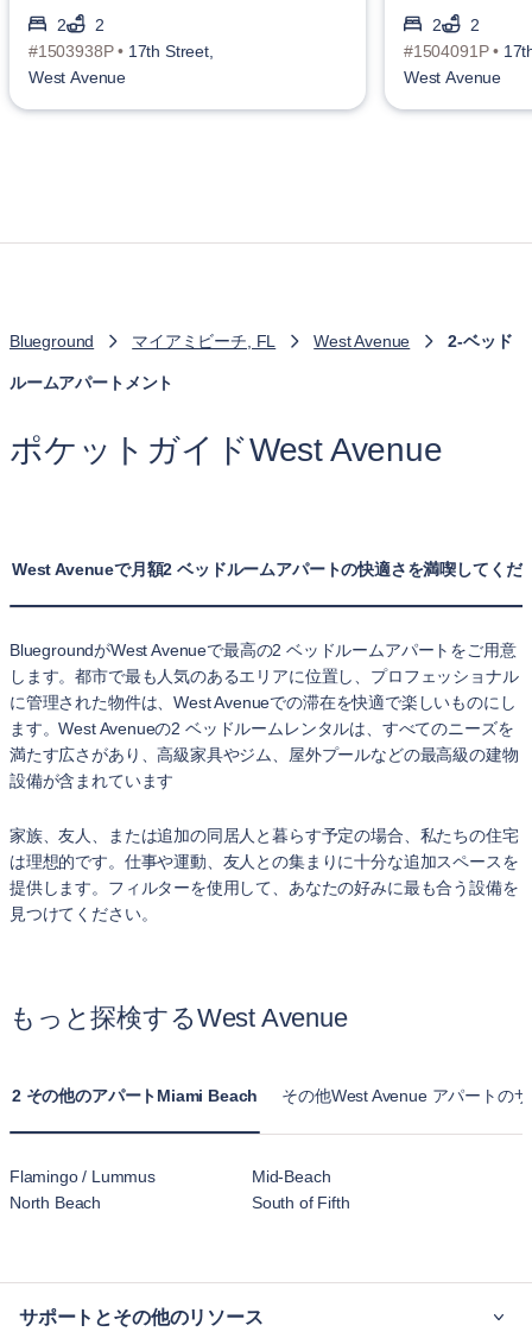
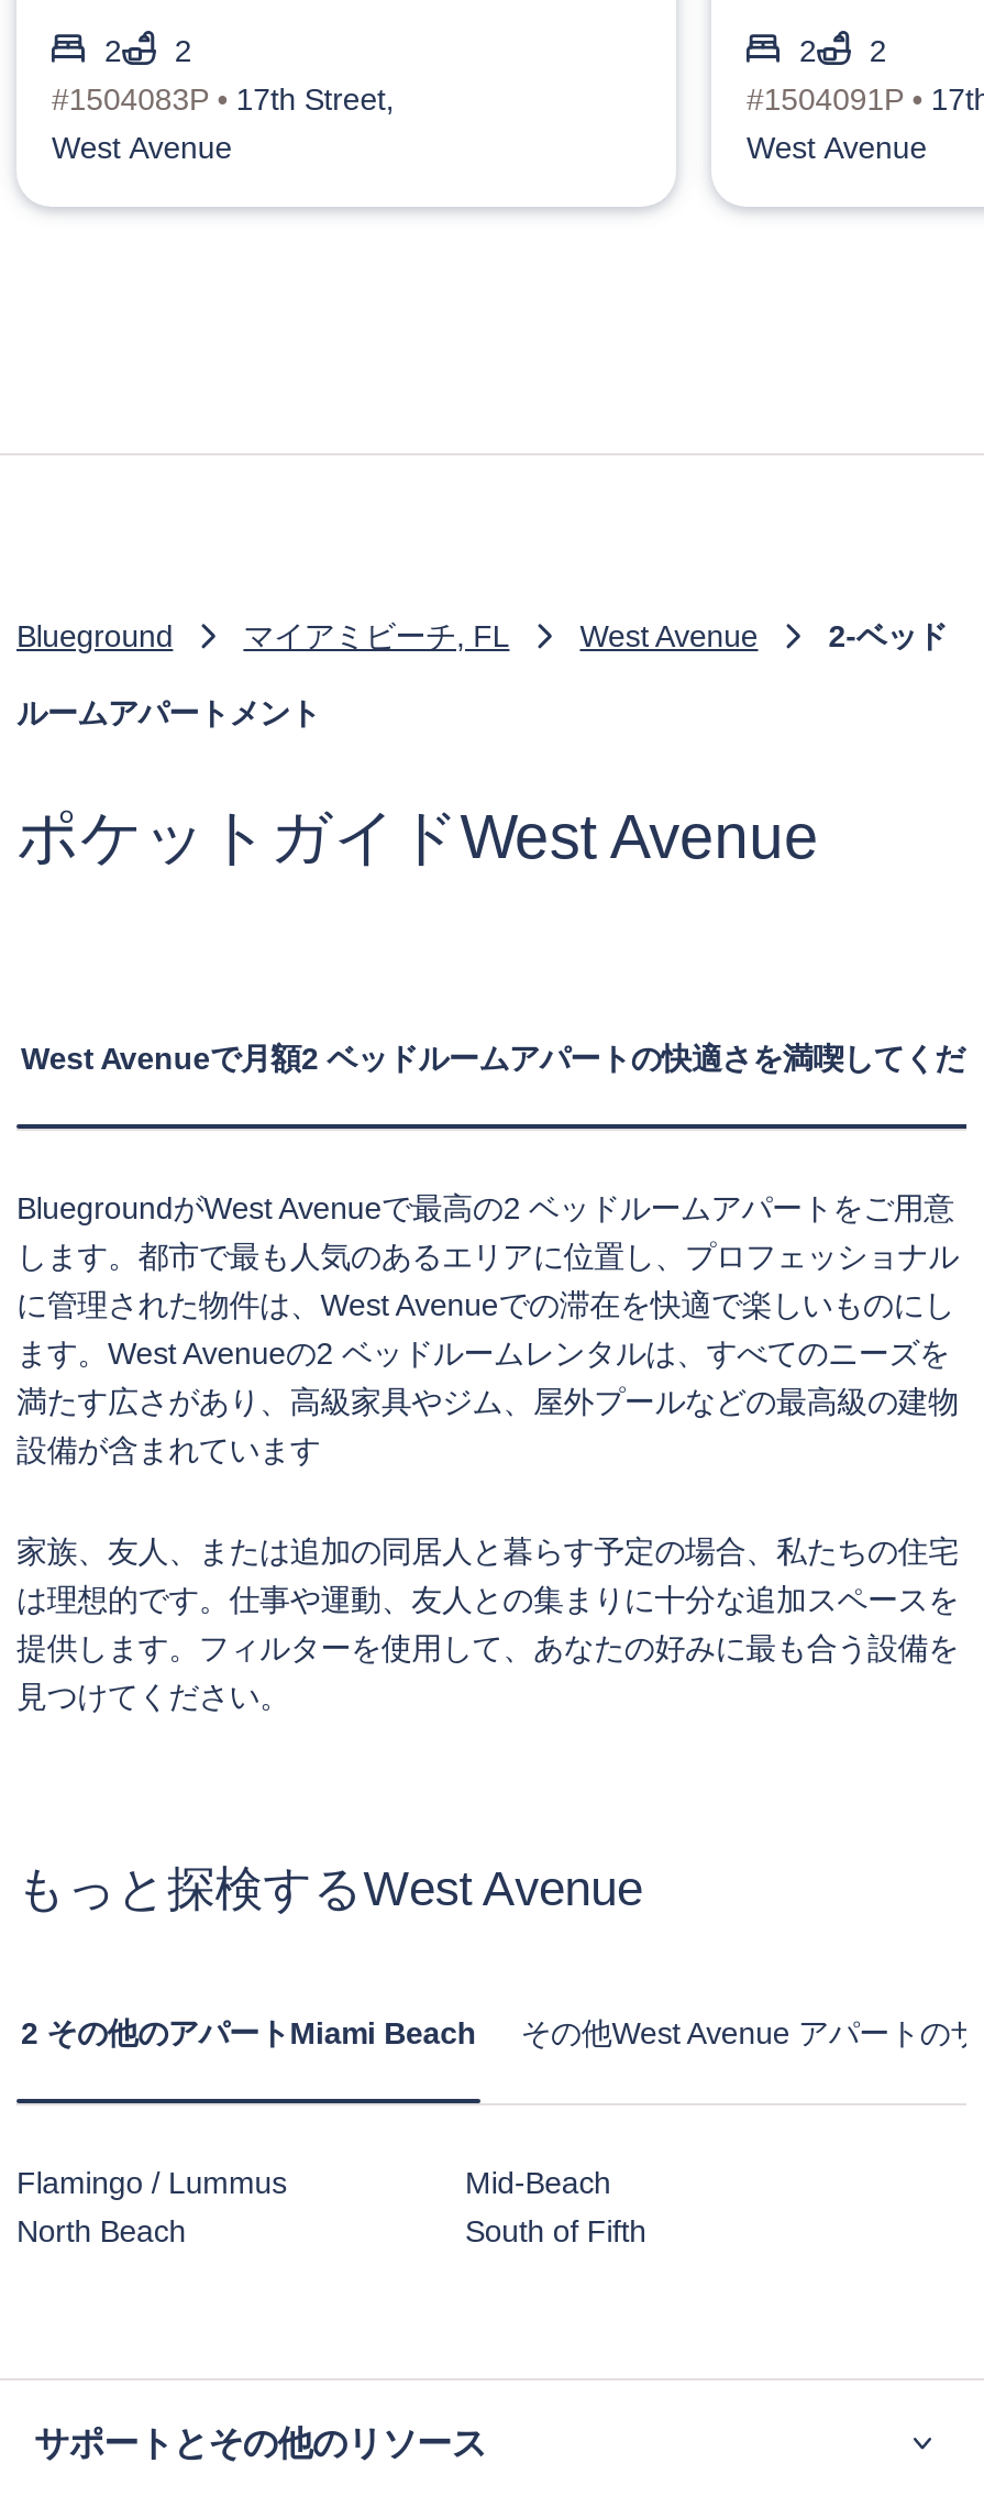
[28,42,213,61] #1503938P • 17th Street, -> [52,81,394,117] #1504083P • 17th Street,

